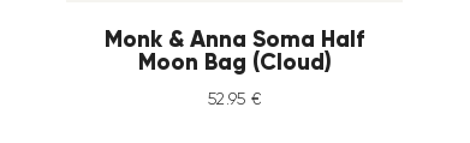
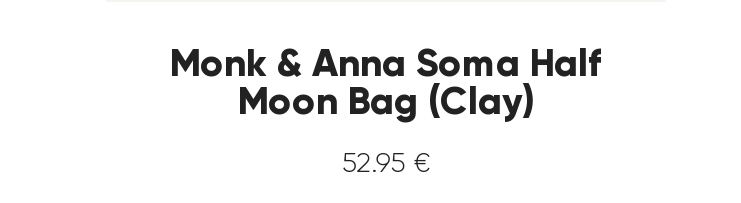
[138,47,331,76] Moon Bag (Cloud) -> [238,76,534,124] Moon Bag (Clay)

